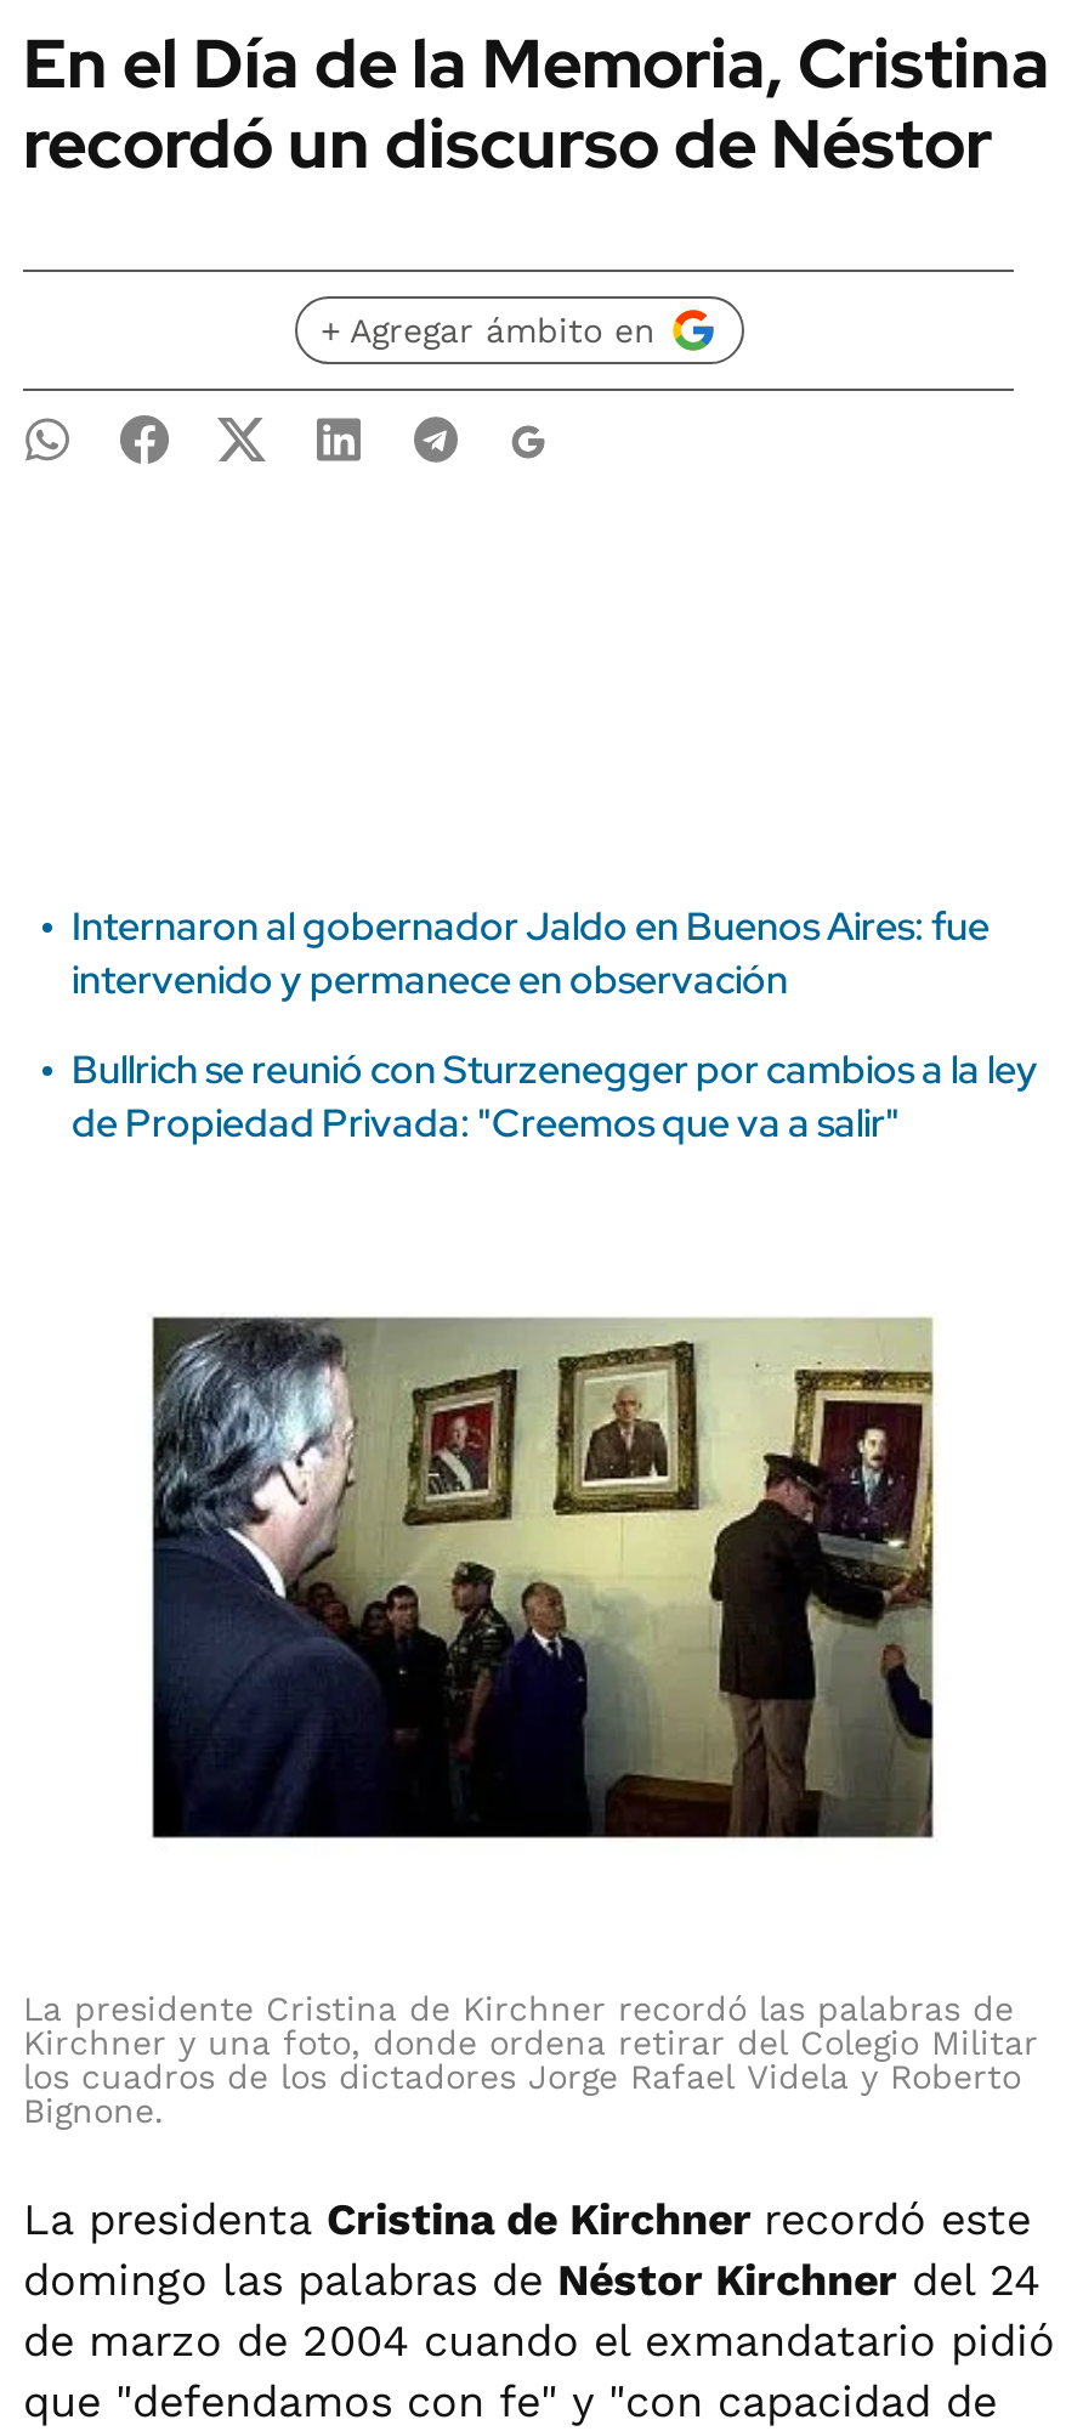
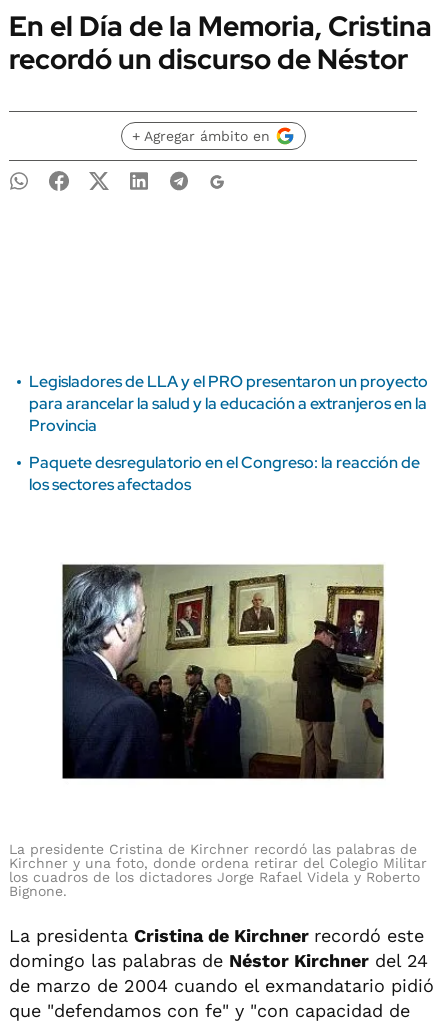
[72,901,990,1005] Internaron al gobernador Jaldo en Buenos Aires: fue | intervenido y permanece en observación -> [29,371,428,436] Legisladores de LLA y el PRO presentaron un proyecto | para arancelar la salud y la educación a extranjeros en la | Provincia
[72,1044,1038,1149] Bullrich se reunió con Sturzenegger por cambios a la ley | de Propiedad Privada: "Creemos que va a salir" -> [29,452,420,495] Paquete desregulatorio en el Congreso: la reacción de | los sectores afectados

